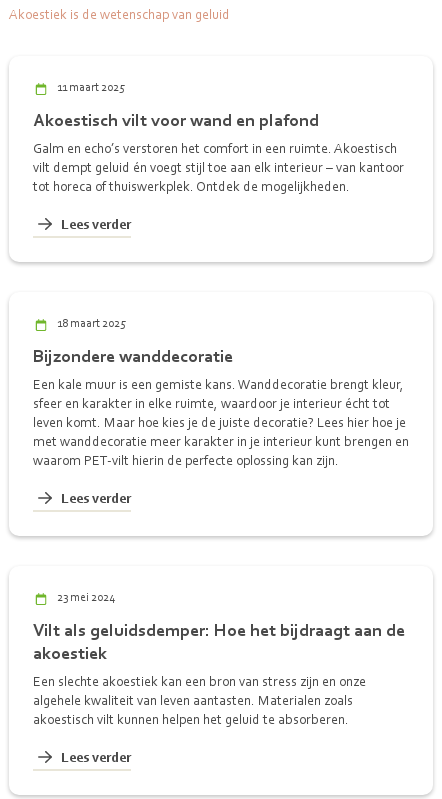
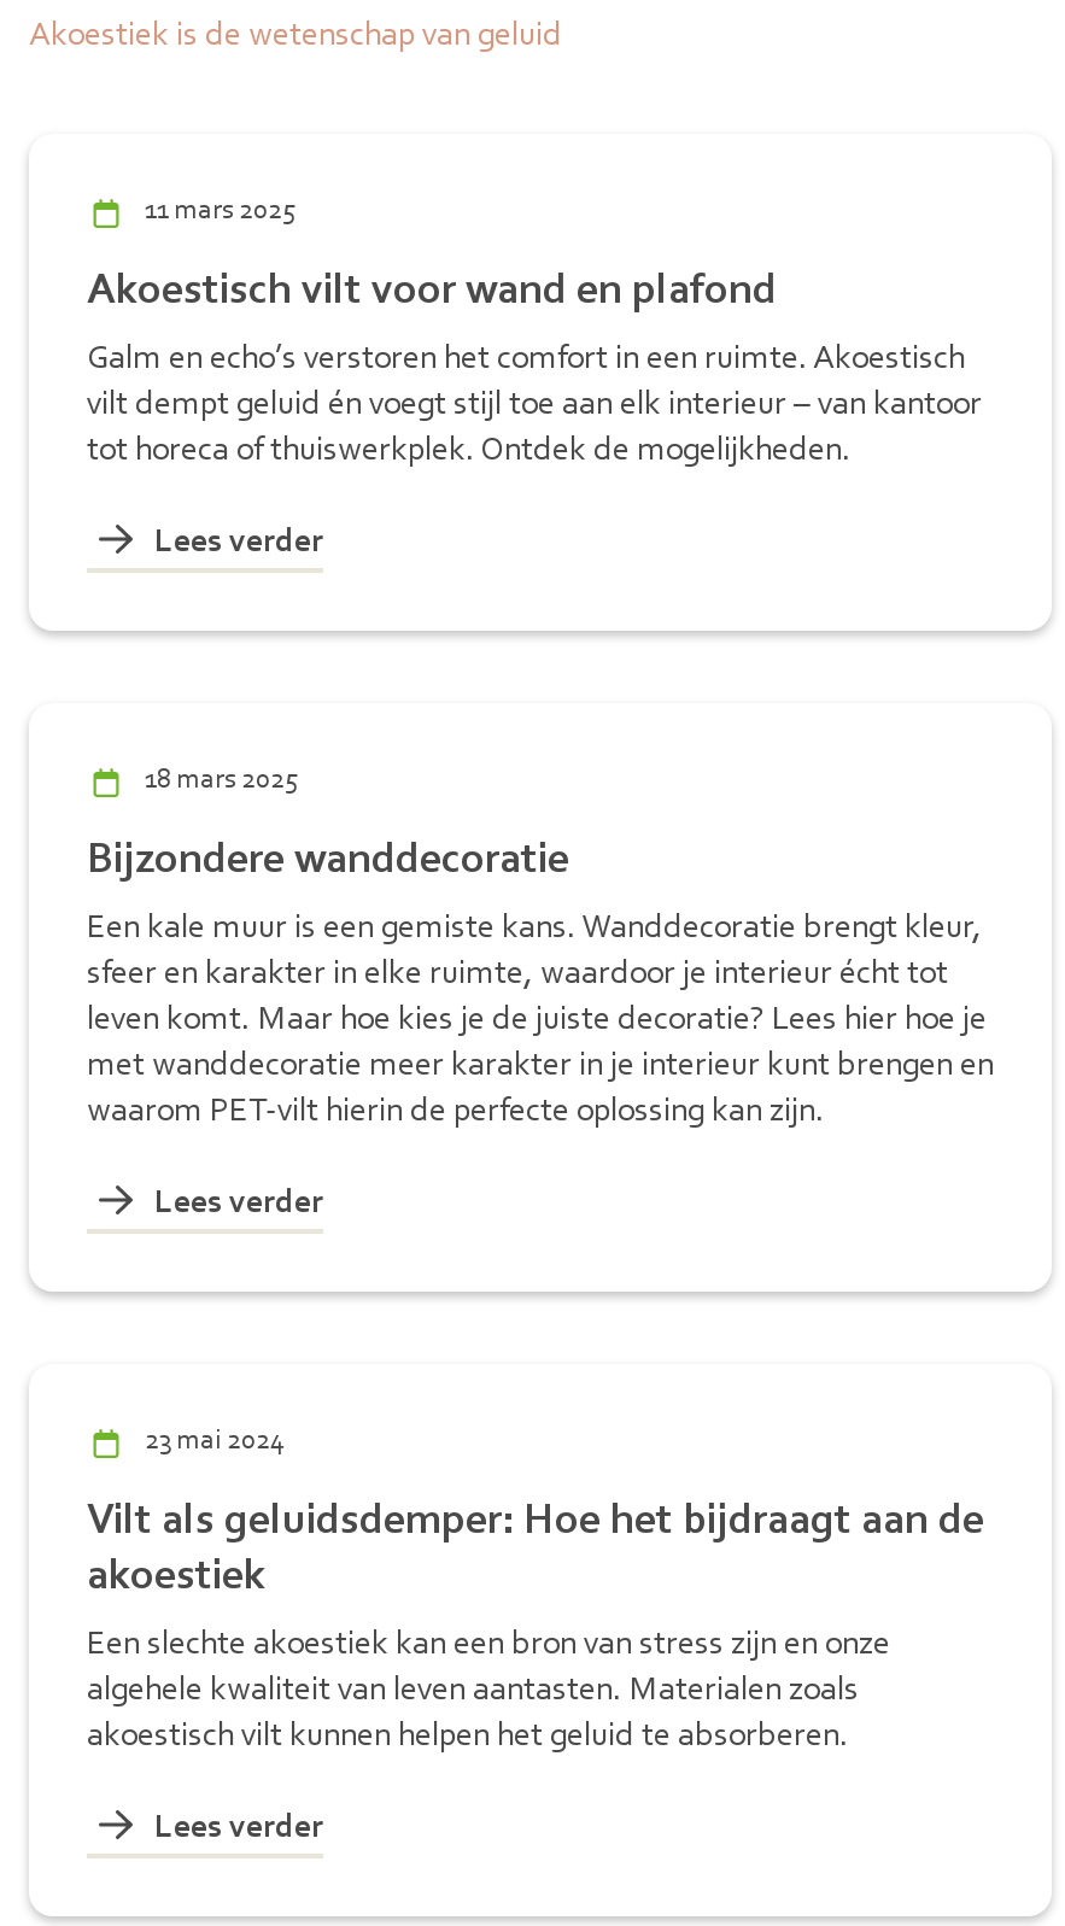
[57,80,125,94] 11 maart 2025 -> [145,192,297,226] 11 mars 2025
[57,316,126,330] 18 maart 2025 -> [145,761,299,795] 18 mars 2025
[57,590,115,604] 23 mei 2024 -> [145,1422,285,1456] 23 mai 2024

